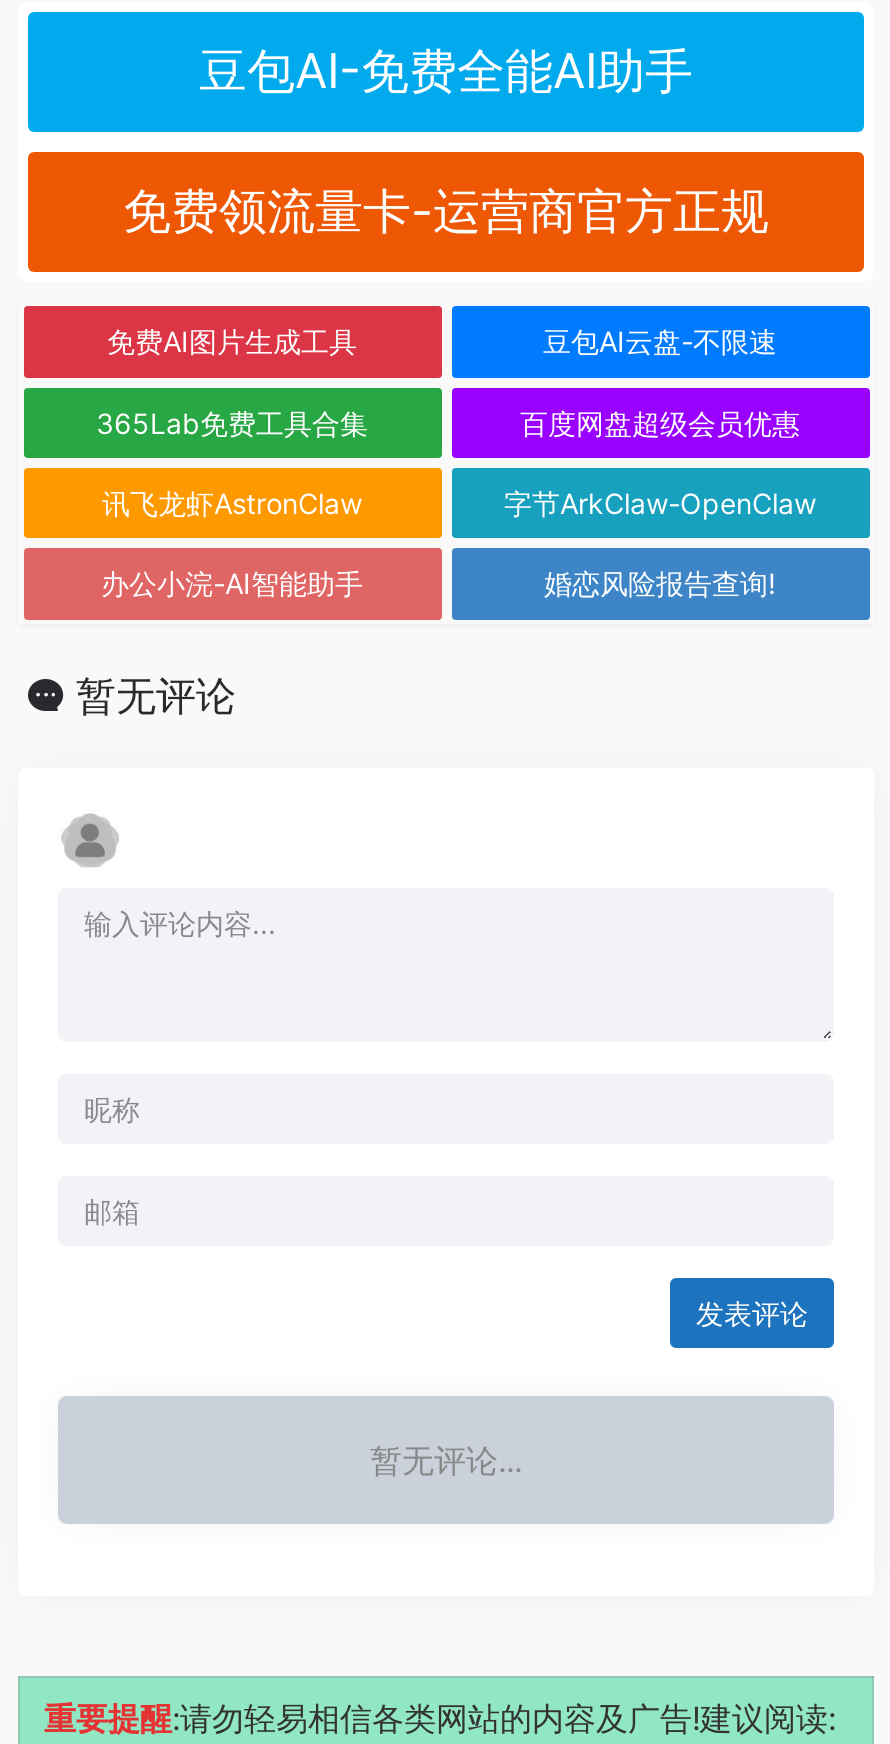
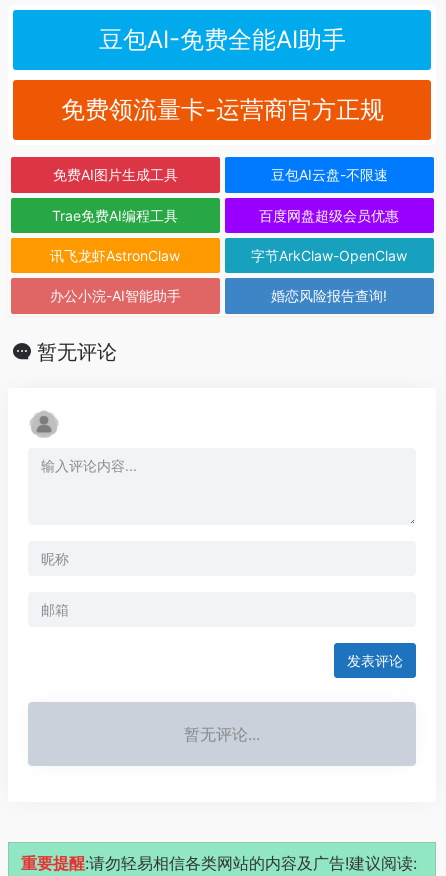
[96,405,368,439] 365Lab免费工具合集 -> [52,206,178,223] Trae免费AI编程工具

